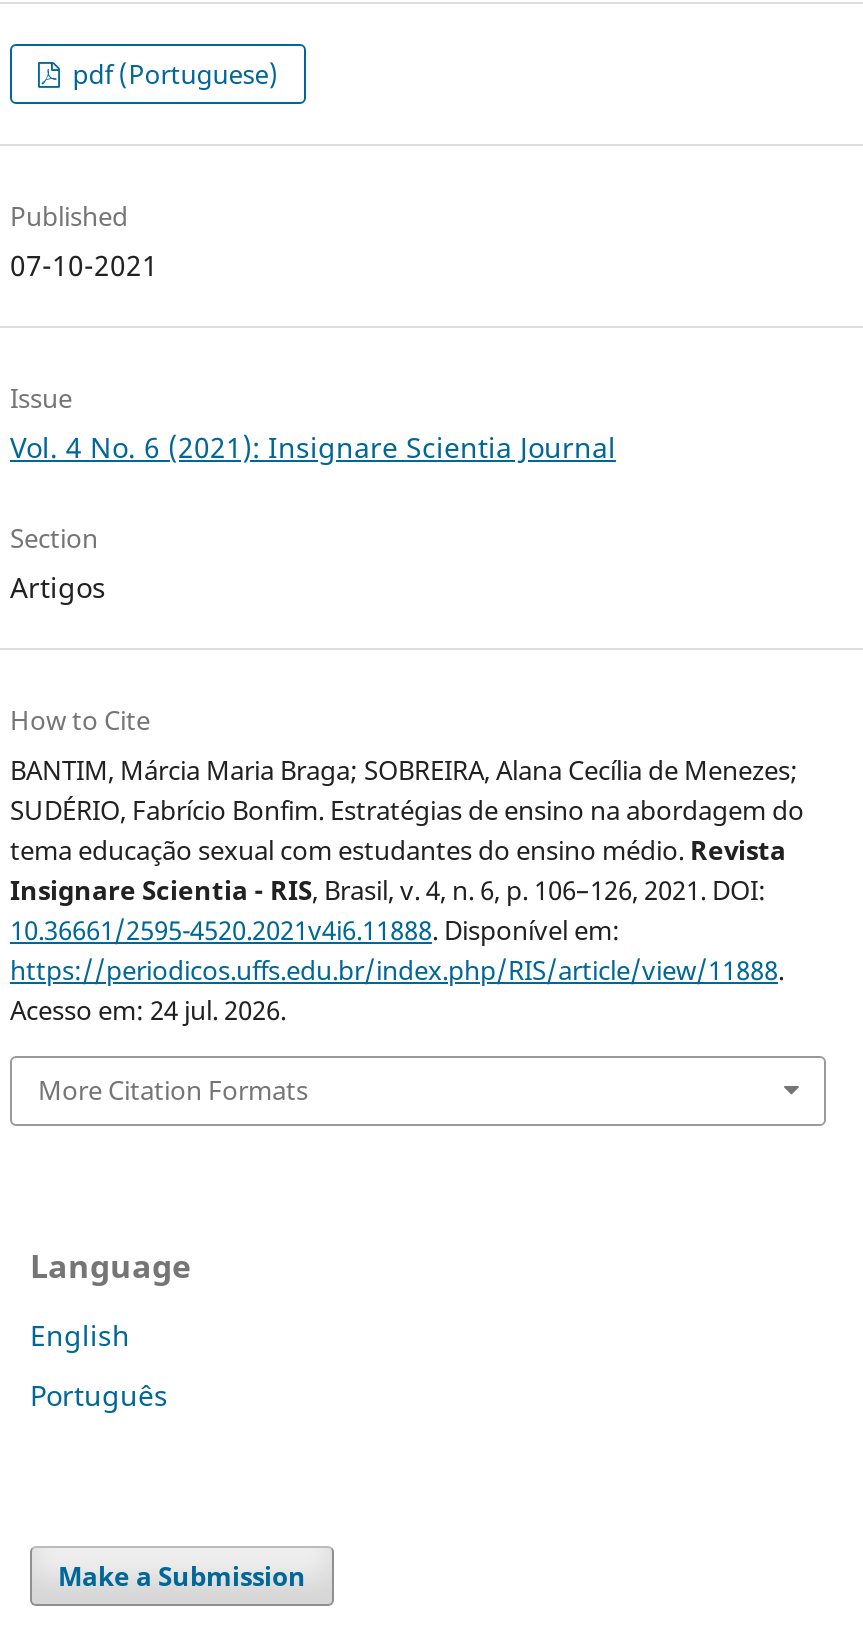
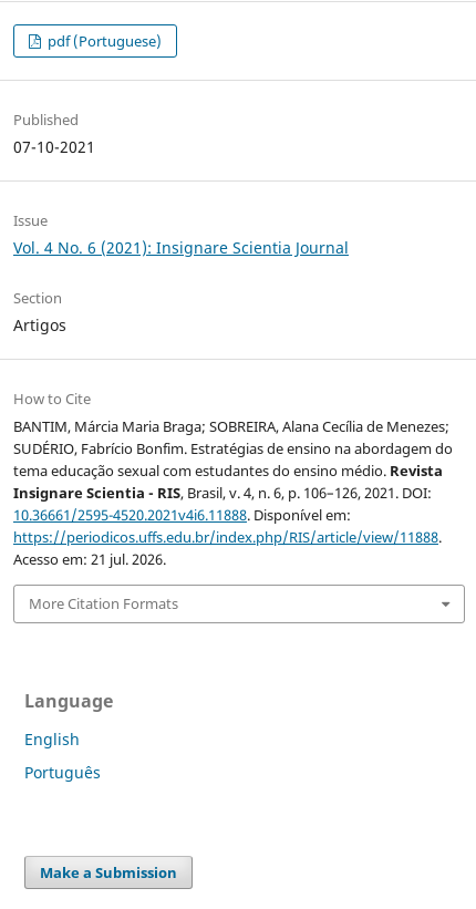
[10,992,286,1028] Acesso em: 24 jul. 2026. -> [13,549,166,569] Acesso em: 21 jul. 2026.

